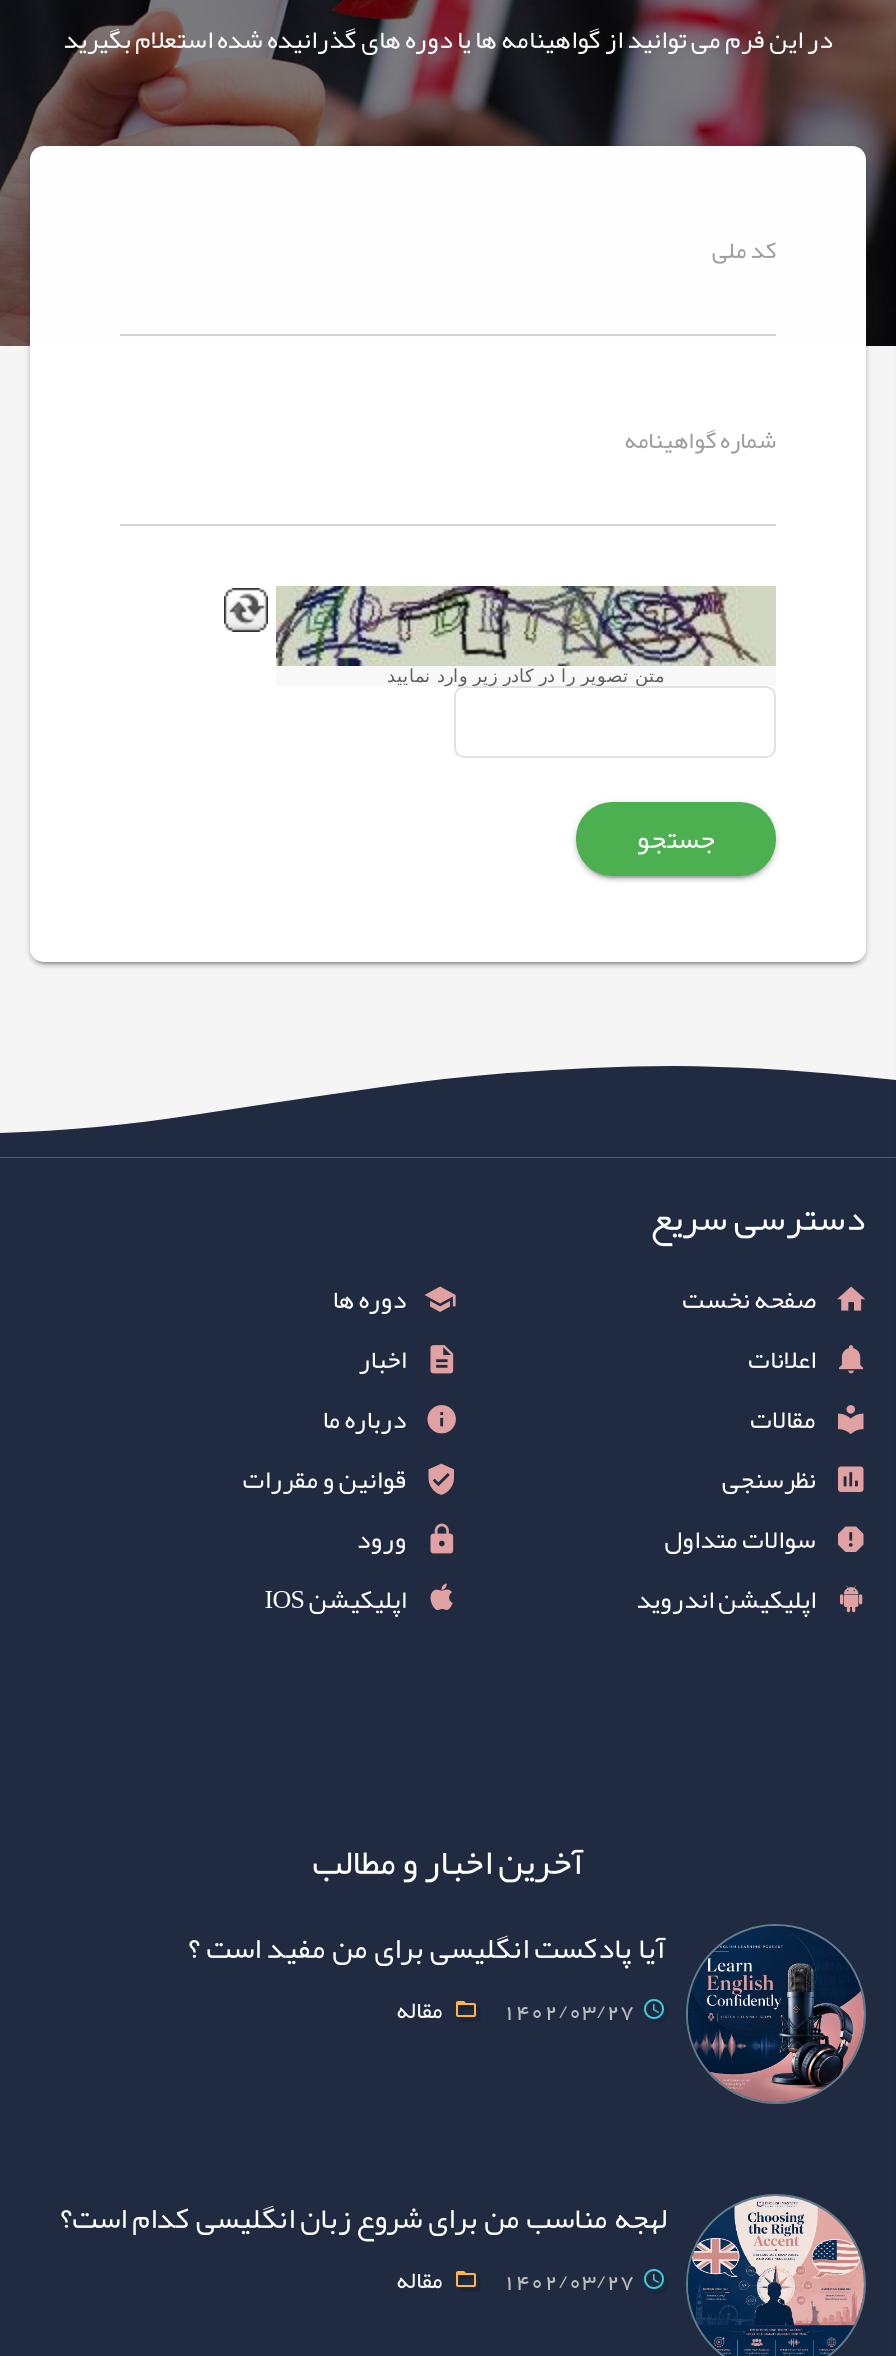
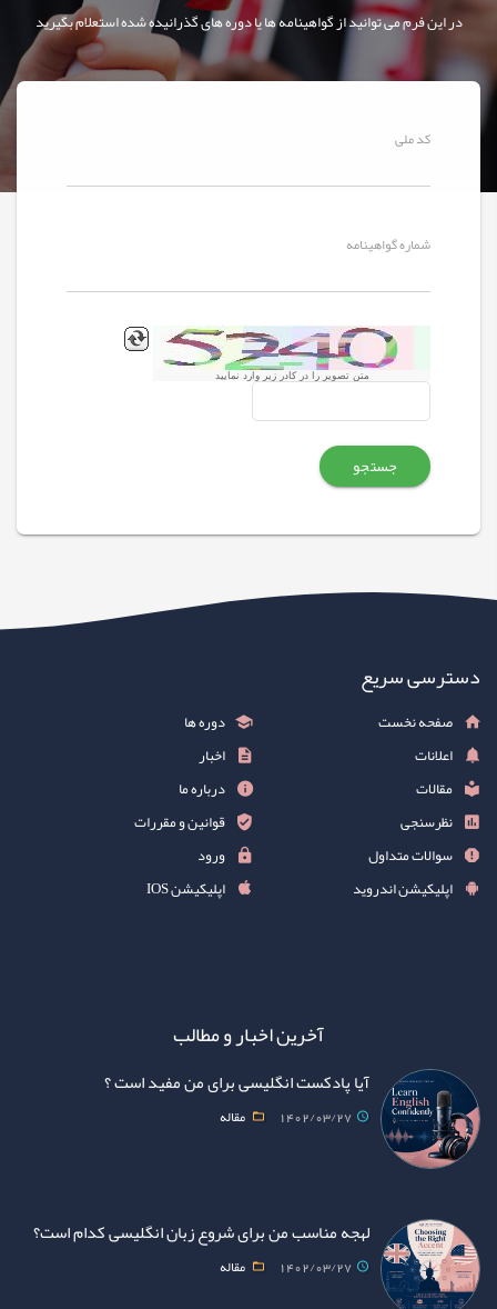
[274,584,776,668] [image] -> [153,326,429,370] [image]

